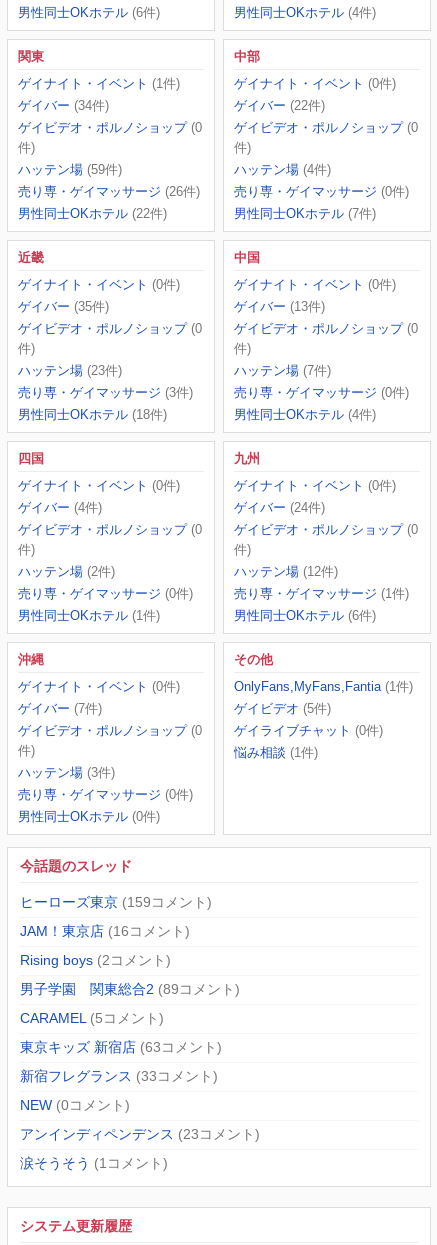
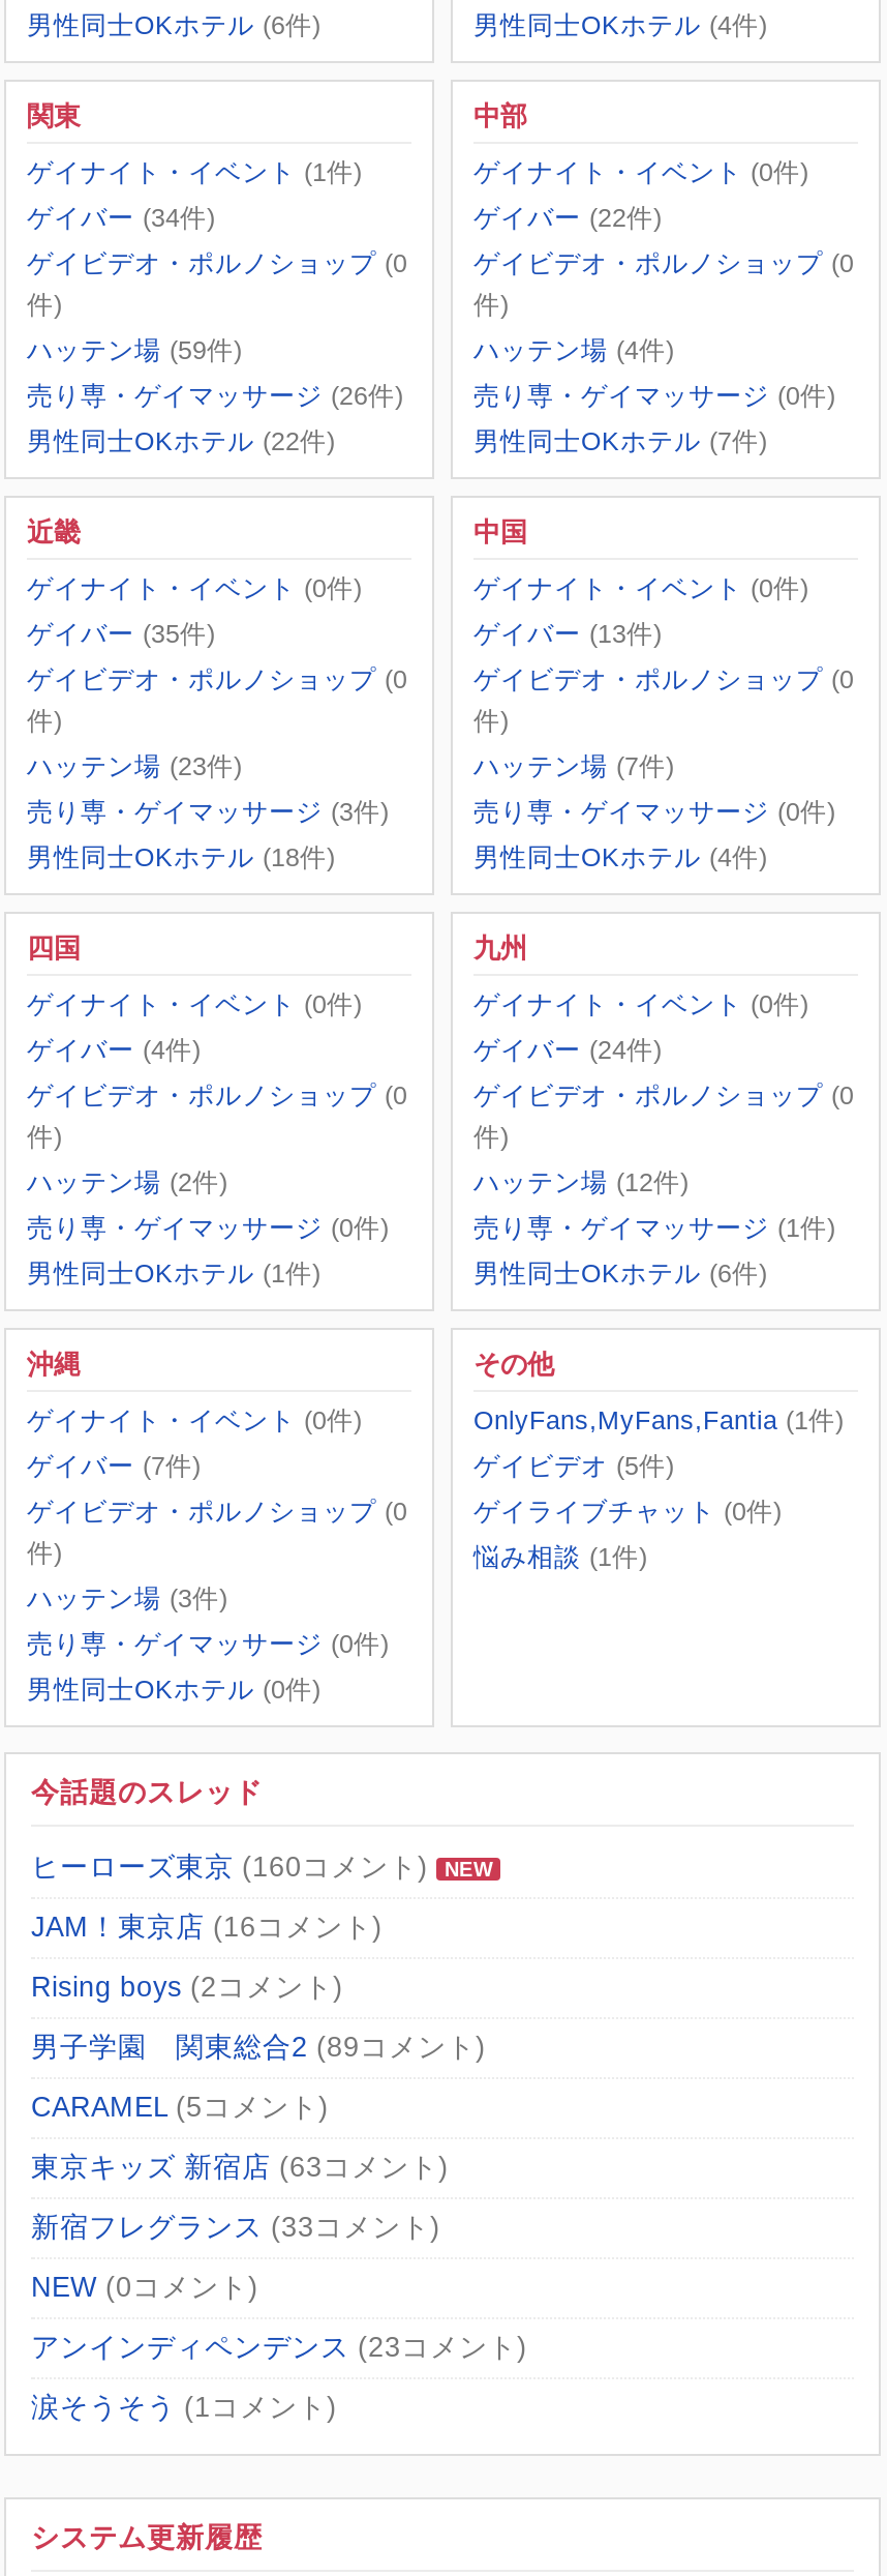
[20,895,212,910] ヒーローズ東京 (159コメント) -> [31,1852,492,1883] ヒーローズ東京 (160コメント) | NEW

